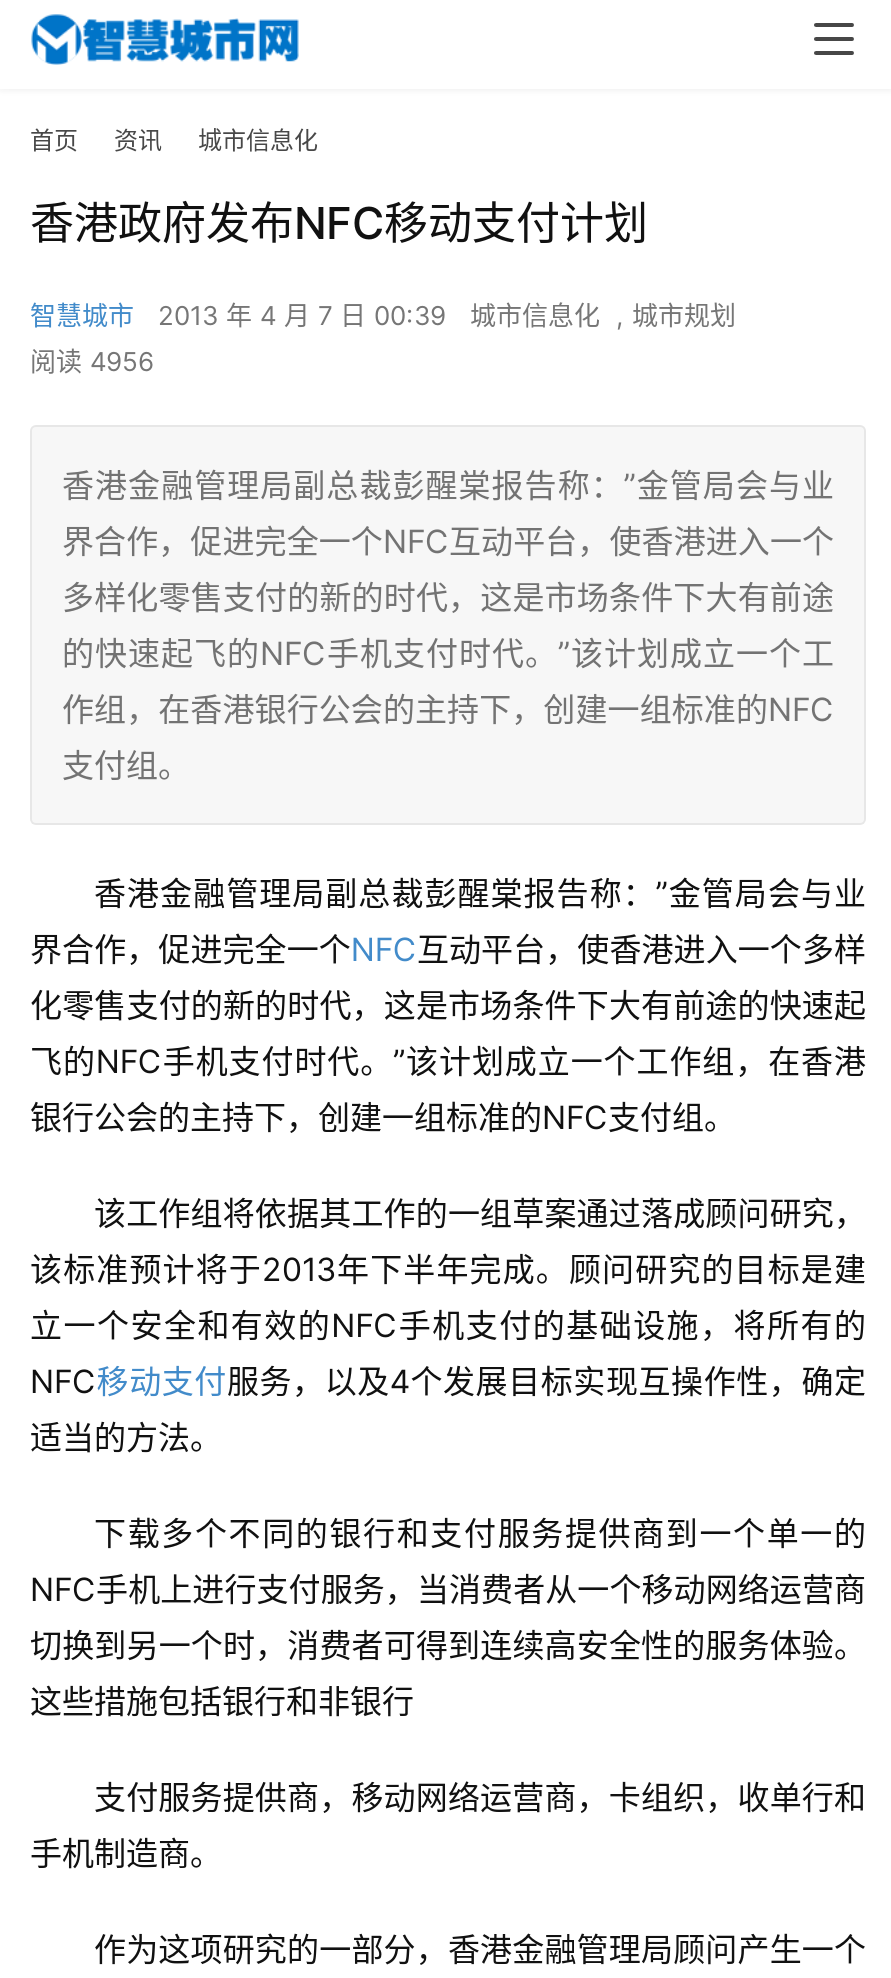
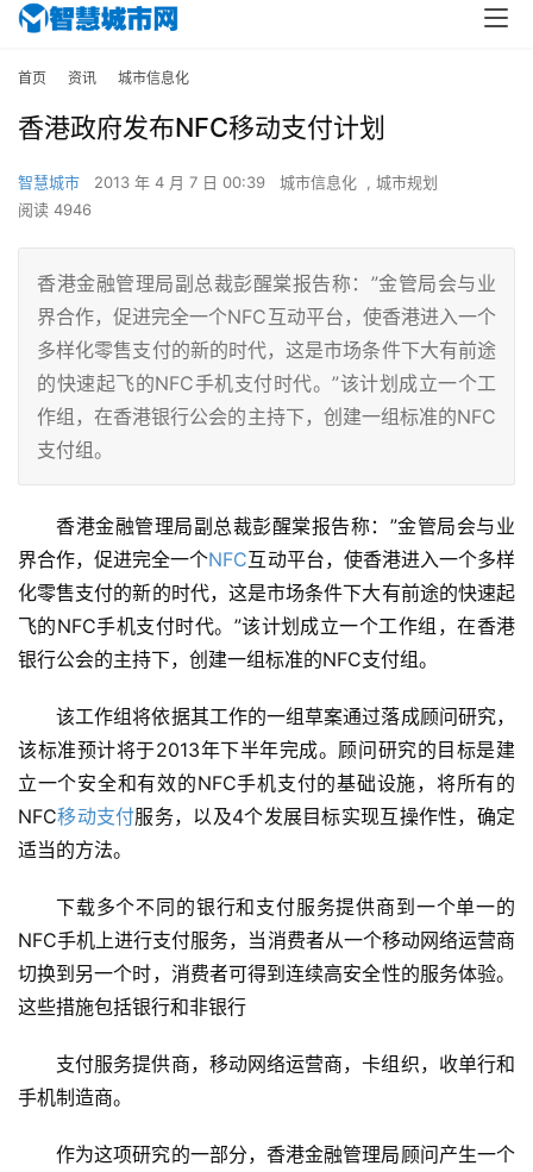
[30,345,154,377] 阅读 4956 -> [18,200,92,219] 阅读 4946

